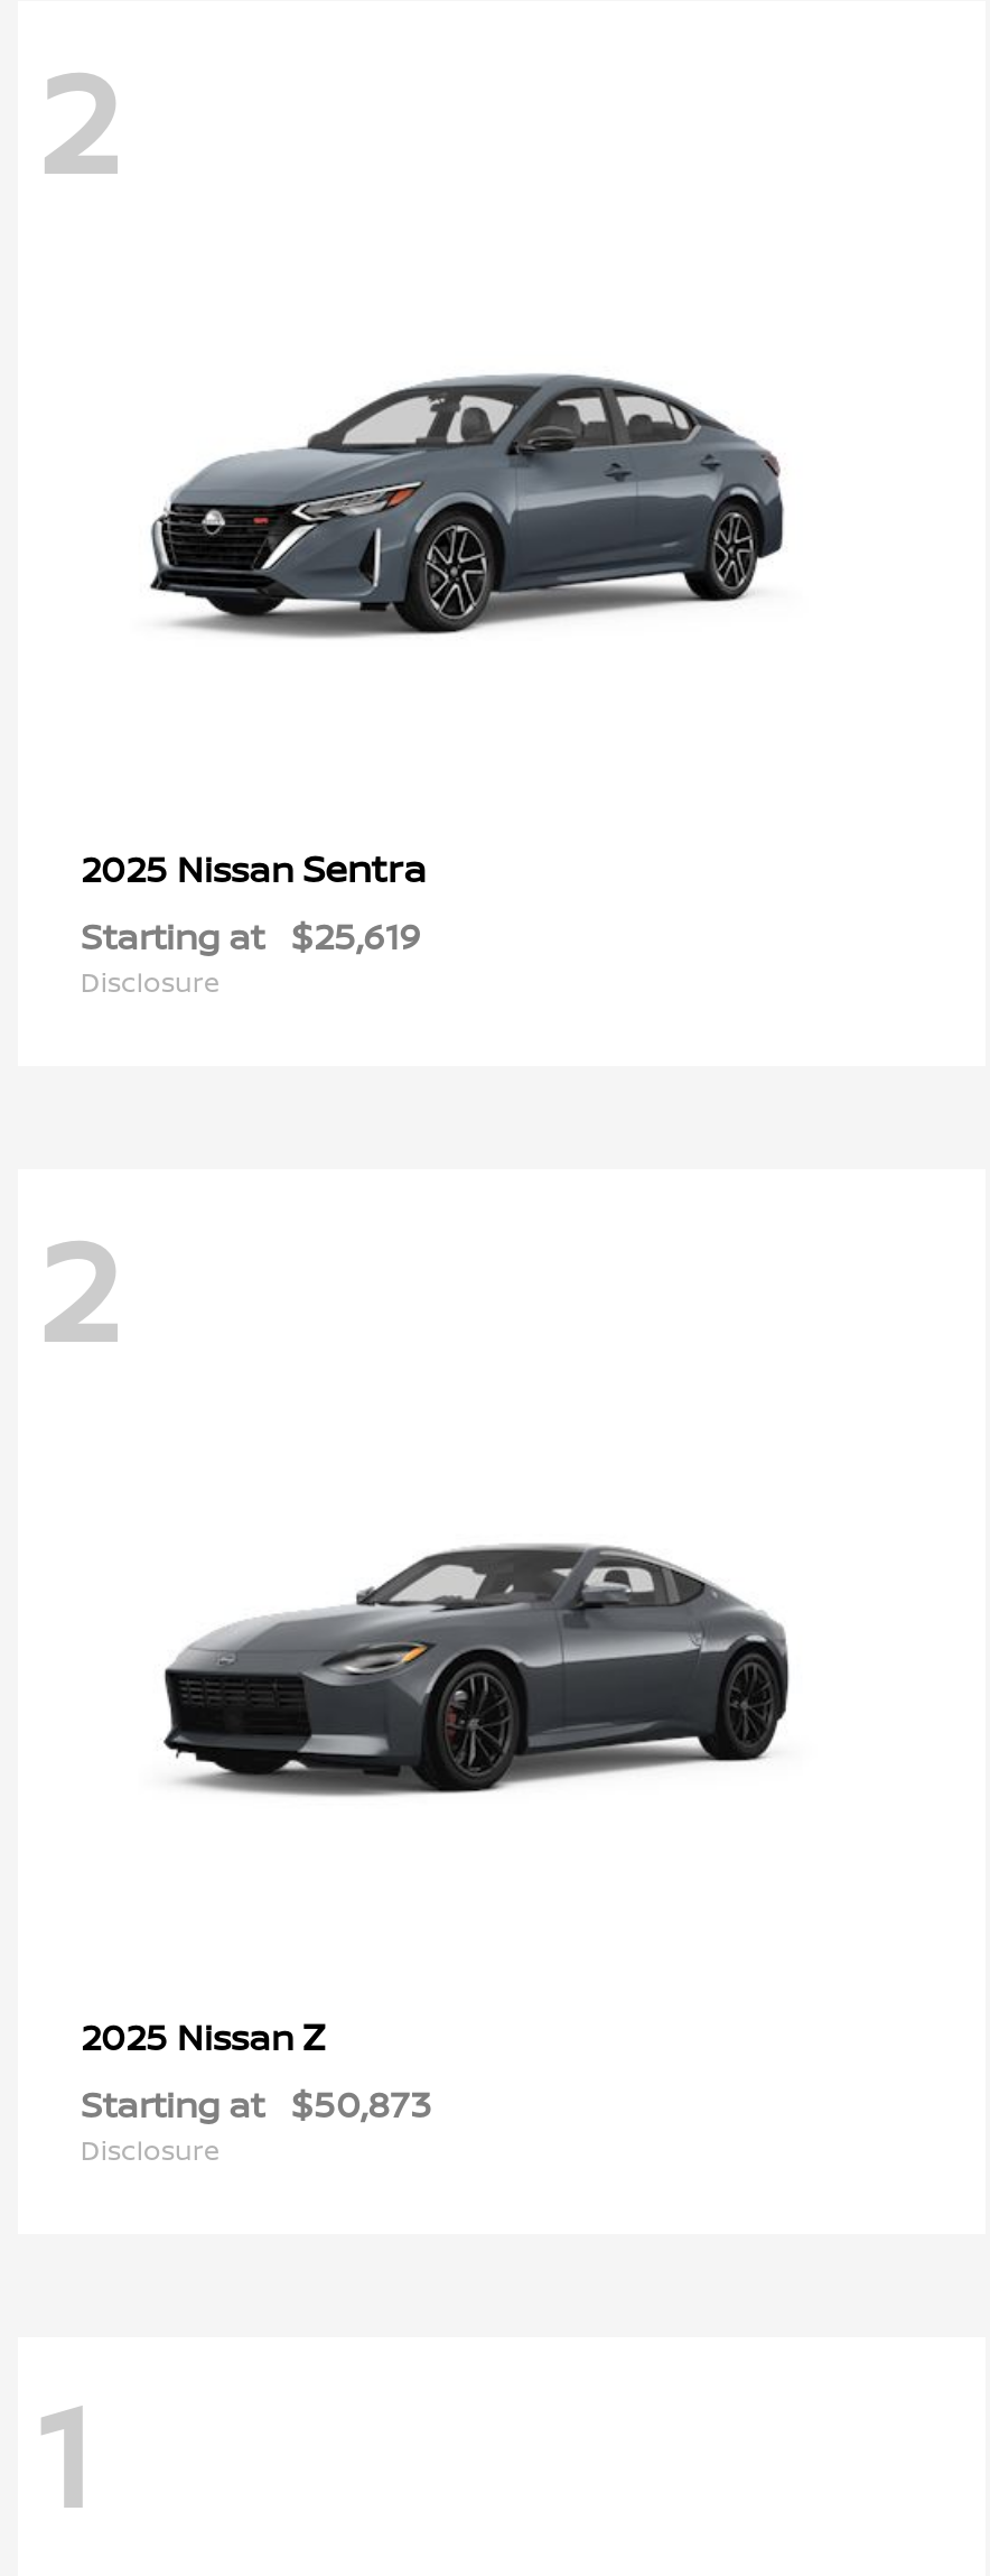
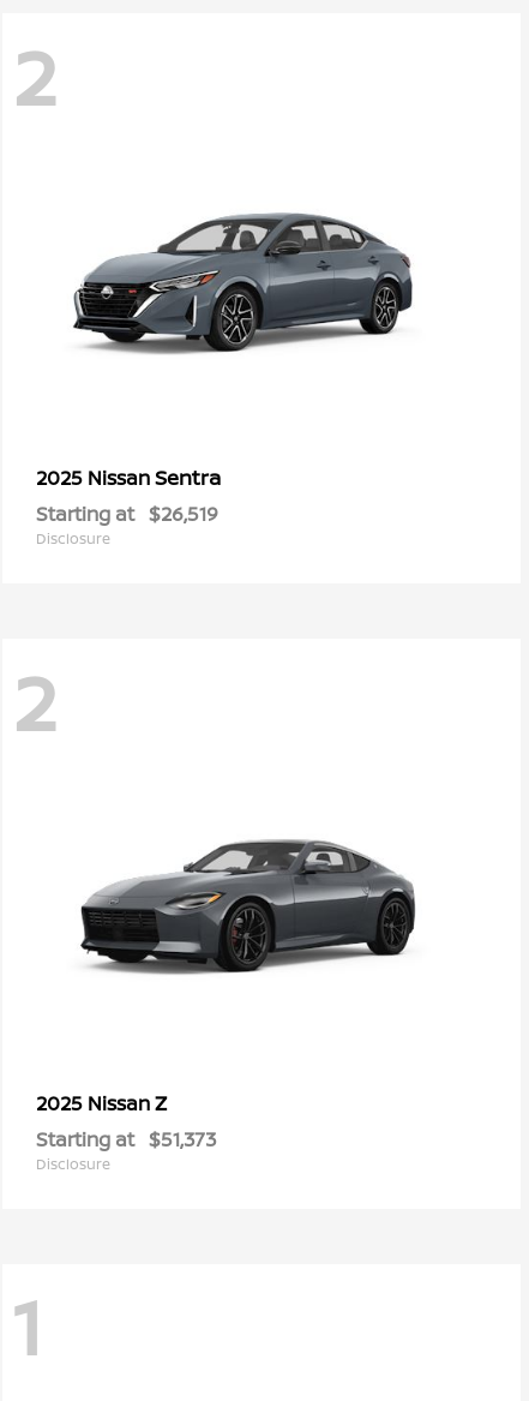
[81,911,421,961] Starting at $25,619 -> [36,501,218,527] Starting at $26,519
[81,2079,430,2128] Starting at $50,873 -> [36,1126,216,1152] Starting at $51,373

